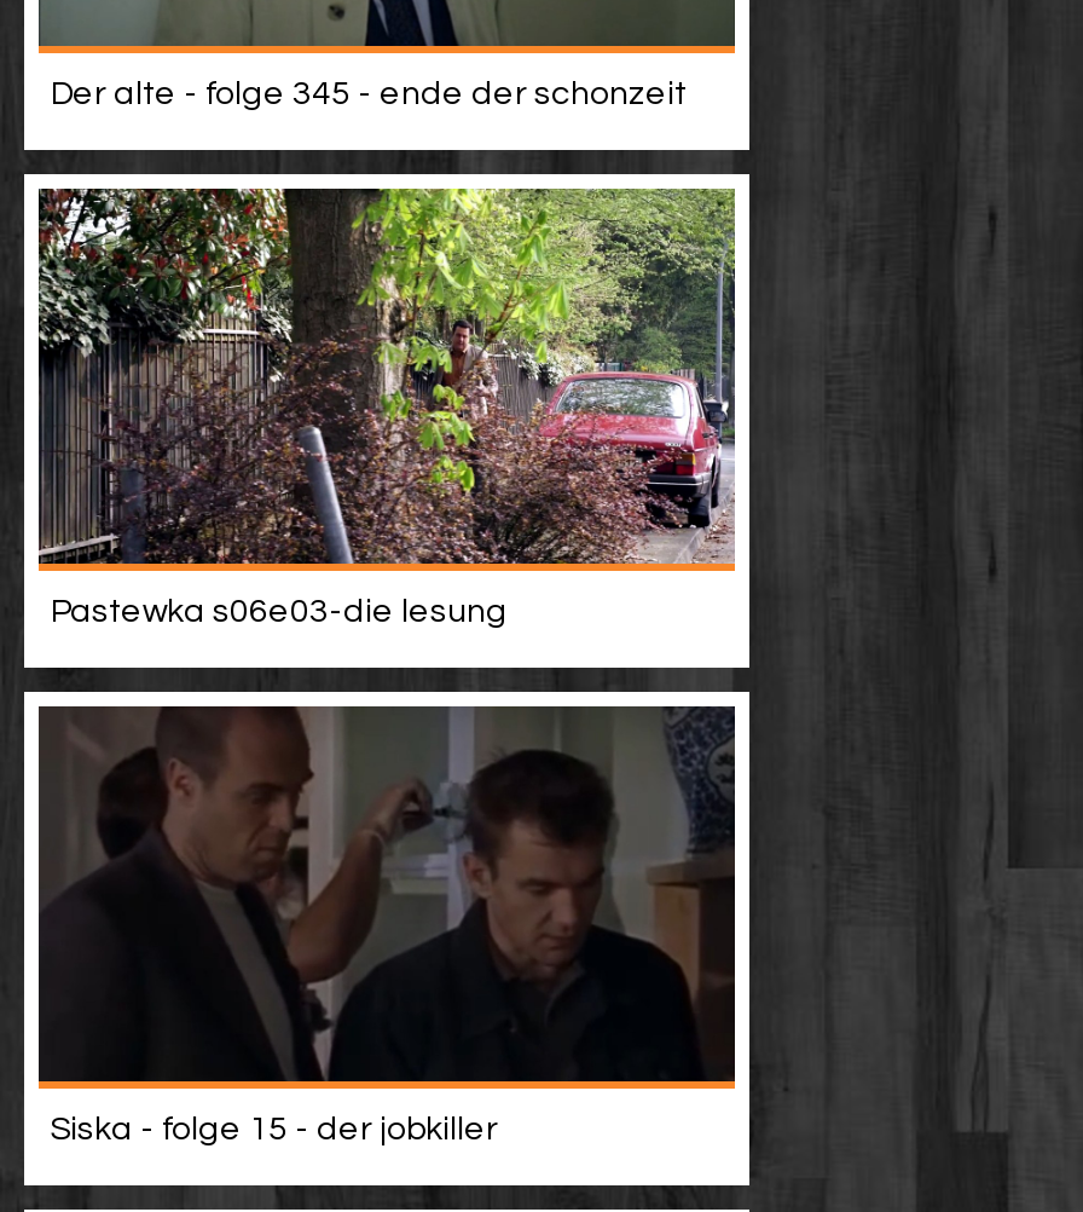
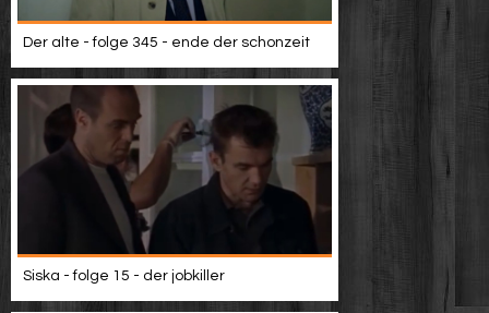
[39,186,737,629] [image] | Pastewka s06e03-die lesung -> none

